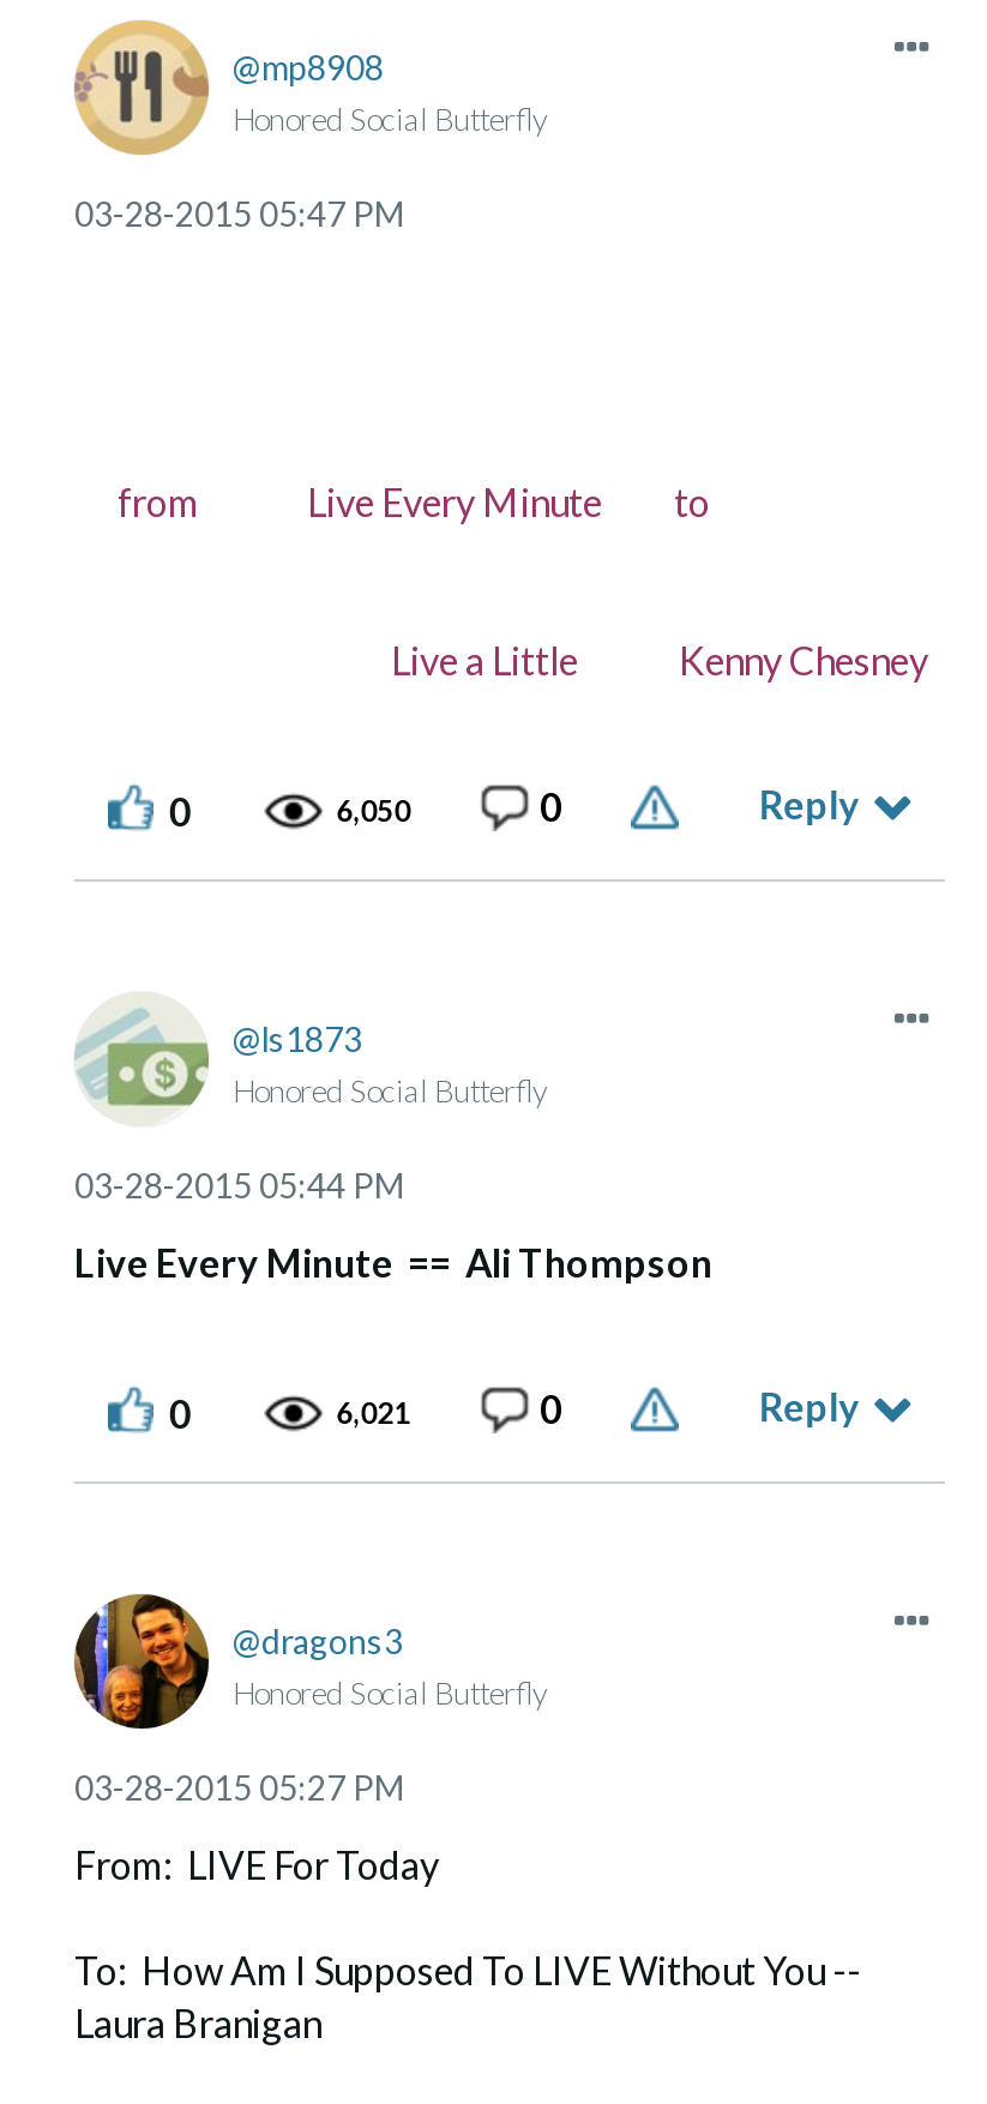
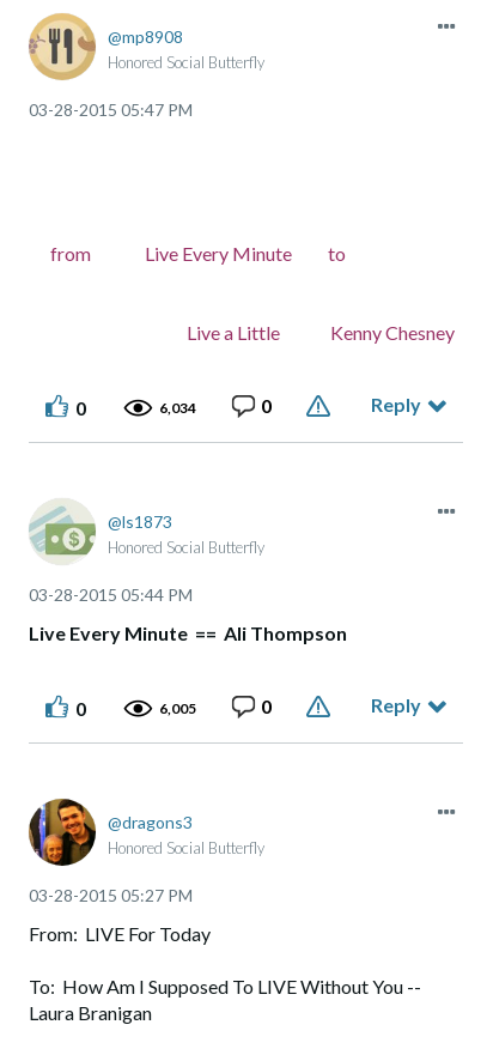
[336,792,411,828] 6,050 -> [159,398,196,416] 6,034
[336,1394,411,1430] 6,021 -> [159,699,196,717] 6,005

